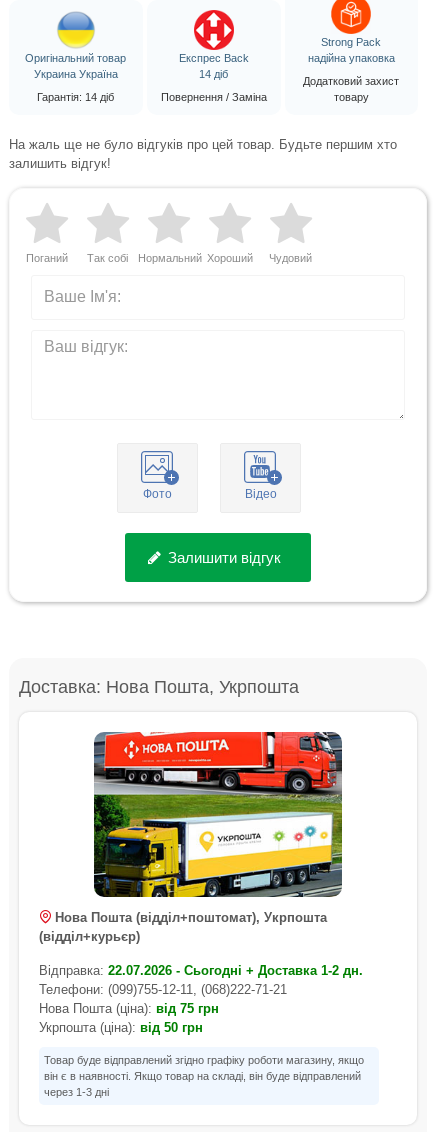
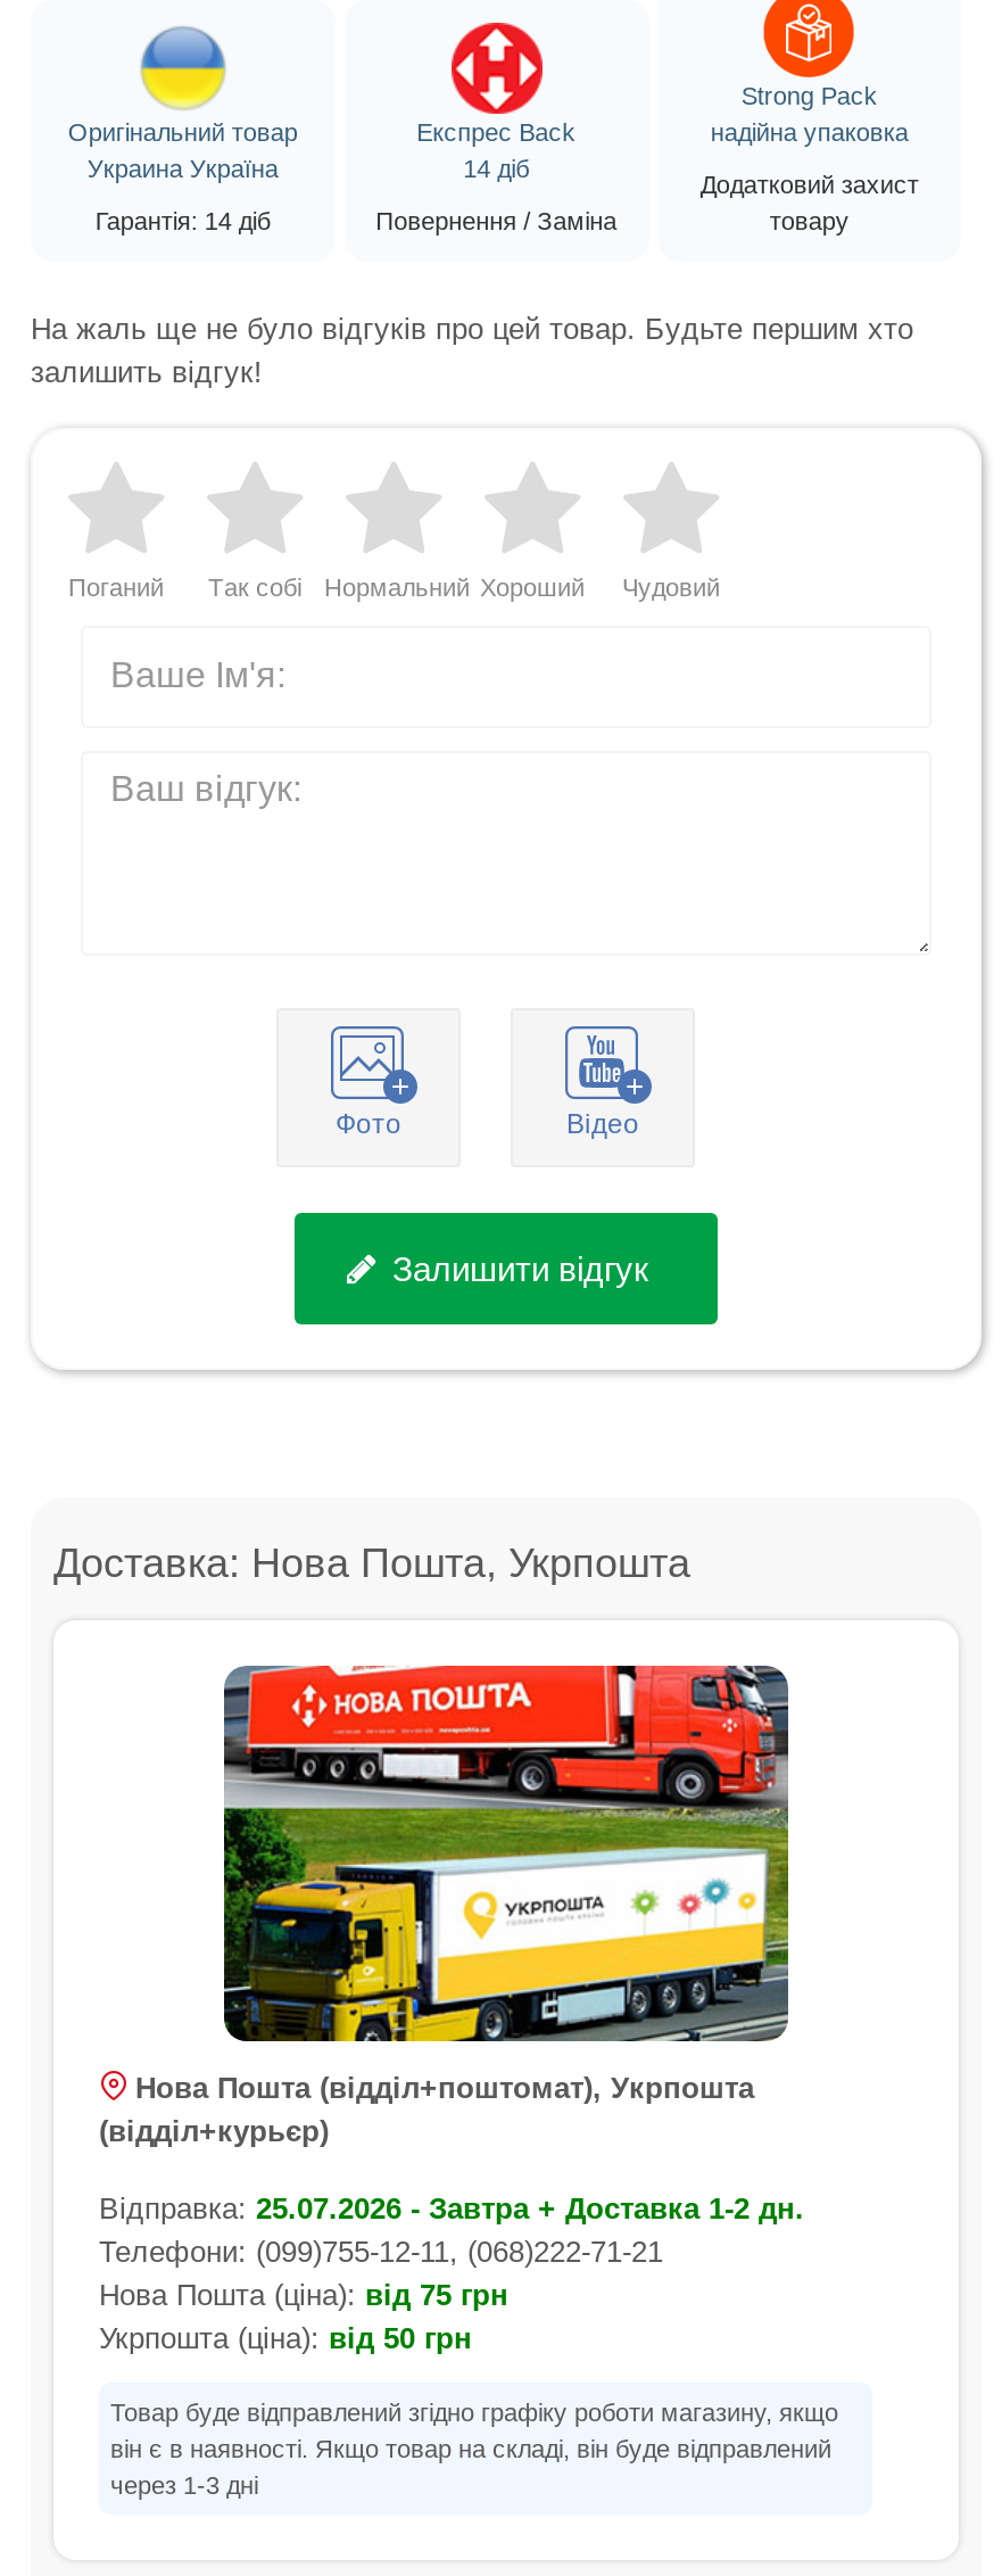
[39,963,363,978] Відправка: 22.07.2026 - Сьогодні + Доставка 1-2 дн. -> [99,2192,804,2226] Відправка: 25.07.2026 - Завтра + Доставка 1-2 дн.

